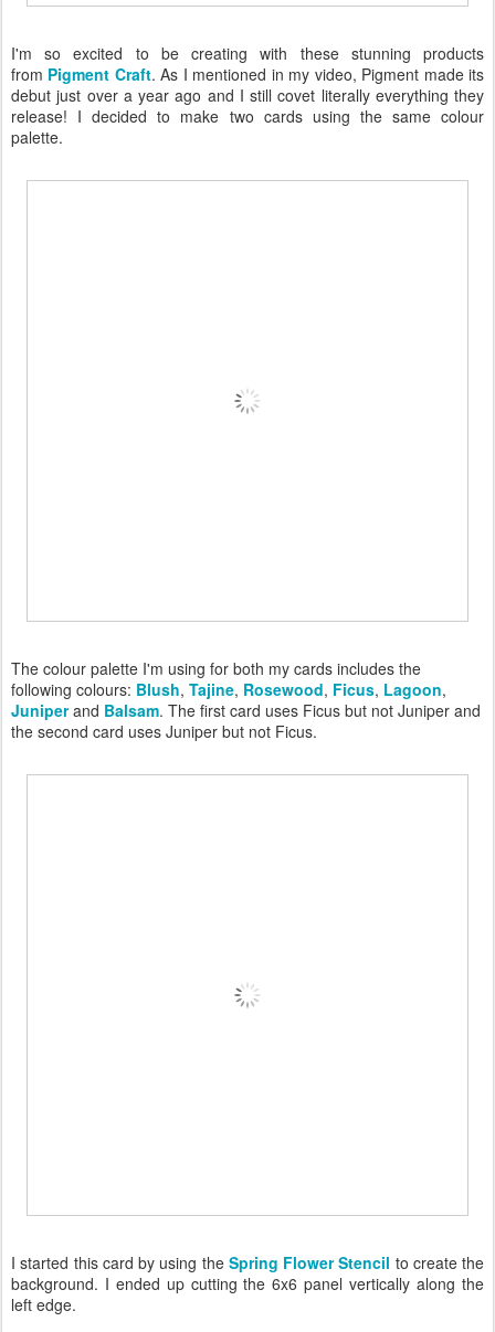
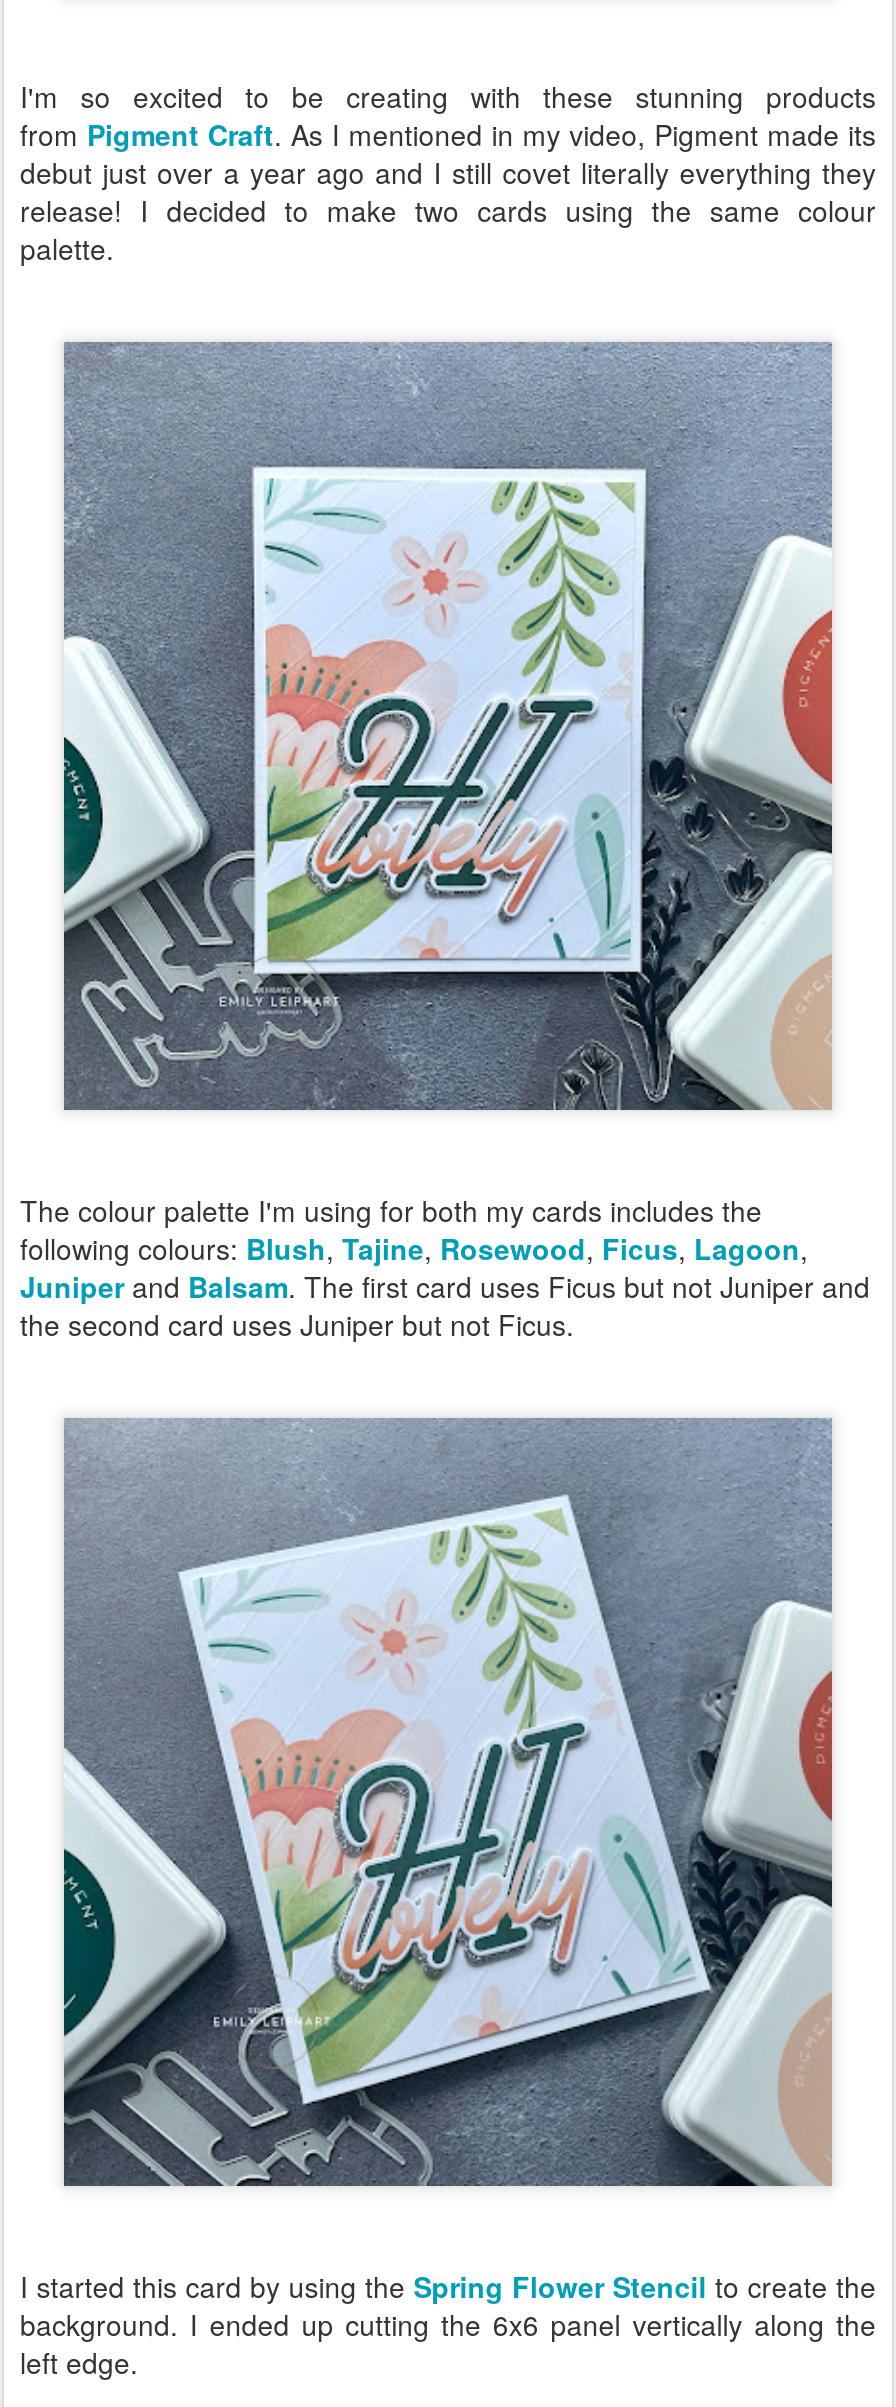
none -> [60,340,836,1114] [image]
none -> [60,1416,836,2190] [image]

